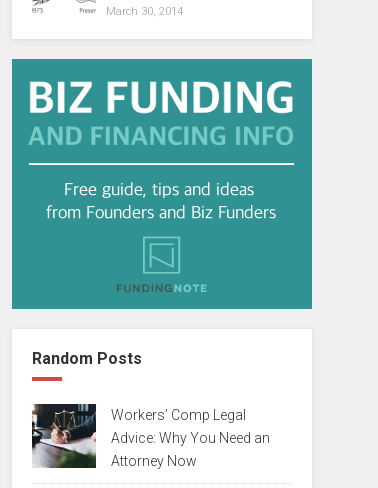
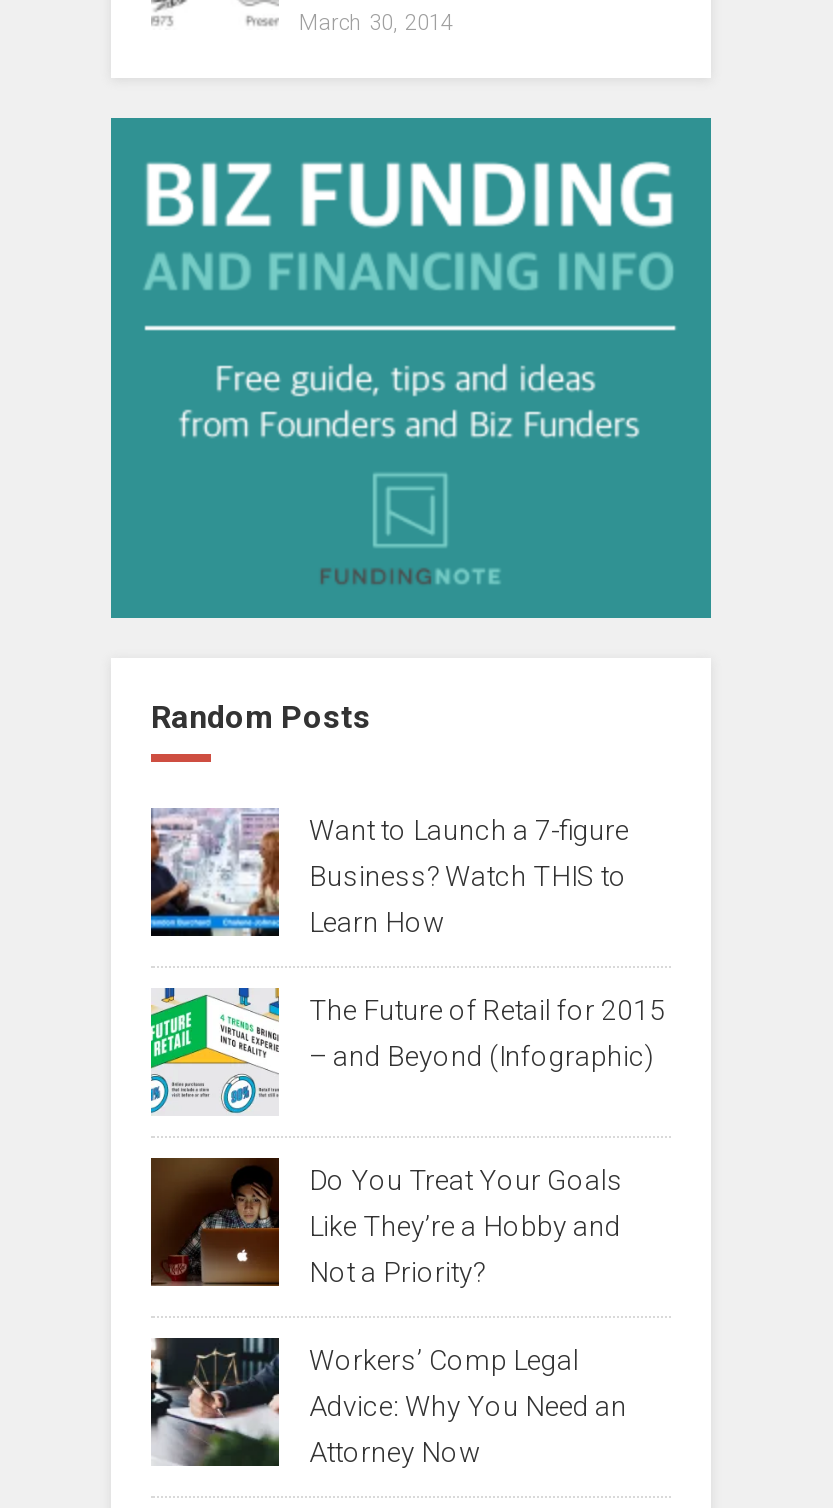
none -> [149,808,665,1072] [image] | Want to Launch a 7-figure | Business? Watch THIS to | Learn How | The Future of Retail for 2015 | – and Beyond (Infographic)
none -> [149,986,623,1288] [image] | Do You Treat Your Goals | Like They’re a Hobby and | Not a Priority?
none -> [149,1156,281,1288] [image]

